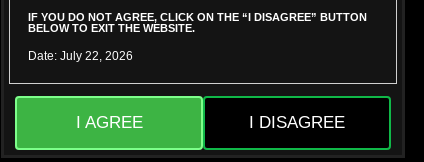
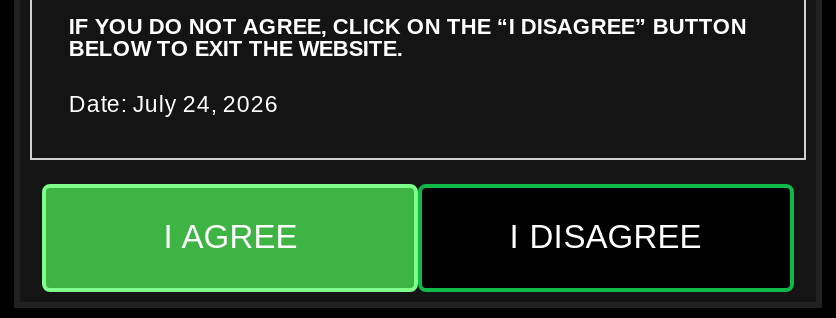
[28,49,133,62] Date: July 22, 2026 -> [69,91,279,117] Date: July 24, 2026

